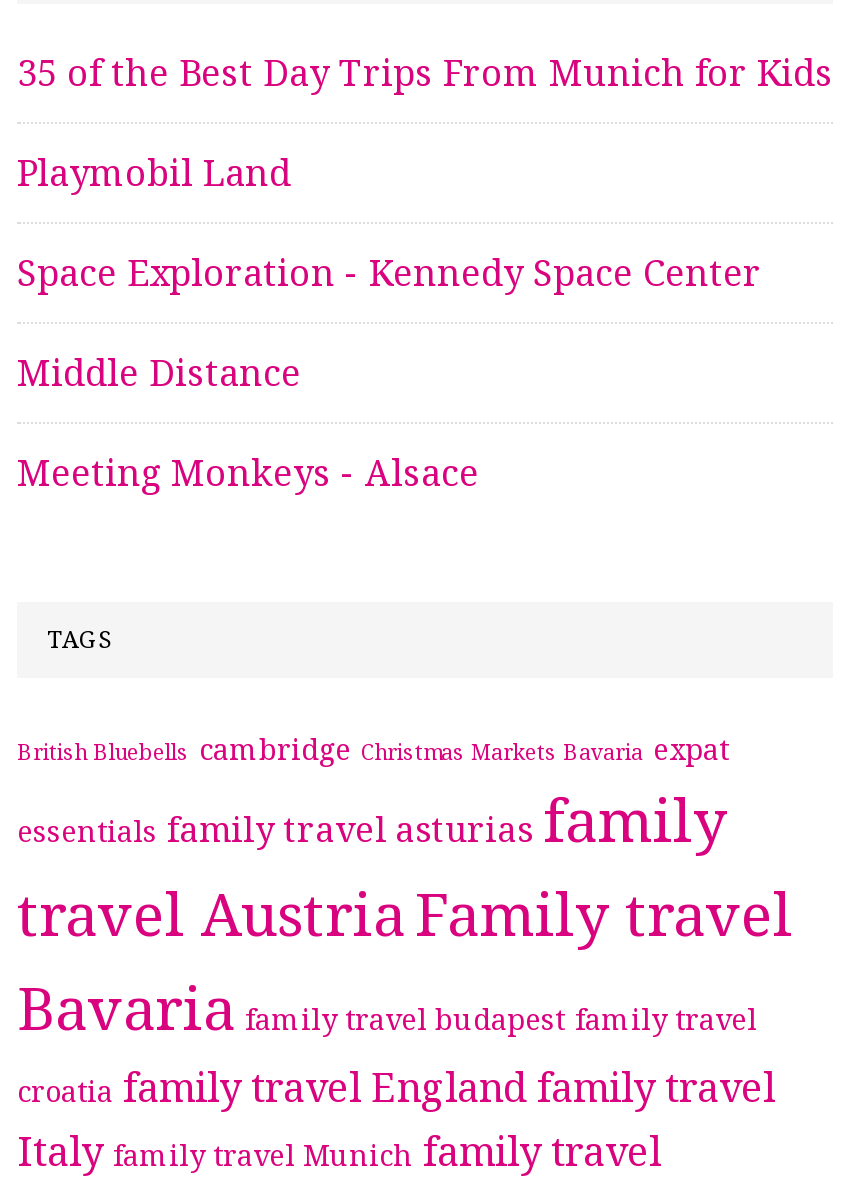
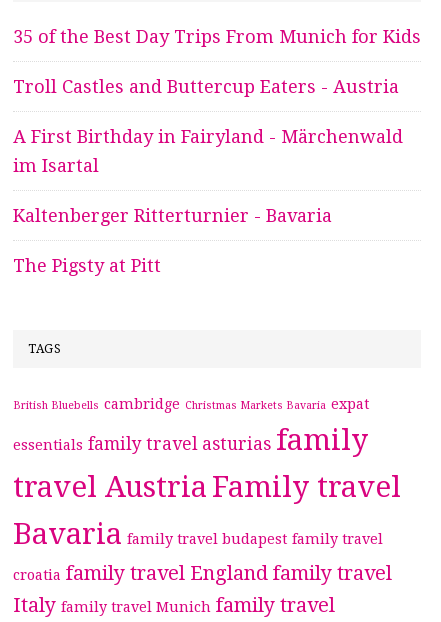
[17,153,291,195] Playmobil Land -> [13,76,399,97] Troll Castles and Buttercup Eaters - Austria
[17,253,761,295] Space Exploration - Kennedy Space Center -> [13,126,403,176] A First Birthday in Fairyland - Märchenwald | im Isartal
[17,353,301,395] Middle Distance -> [13,205,332,226] Kaltenberger Ritterturnier - Bavaria
[17,453,479,495] Meeting Monkeys - Alsace -> [13,255,161,276] The Pigsty at Pitt

